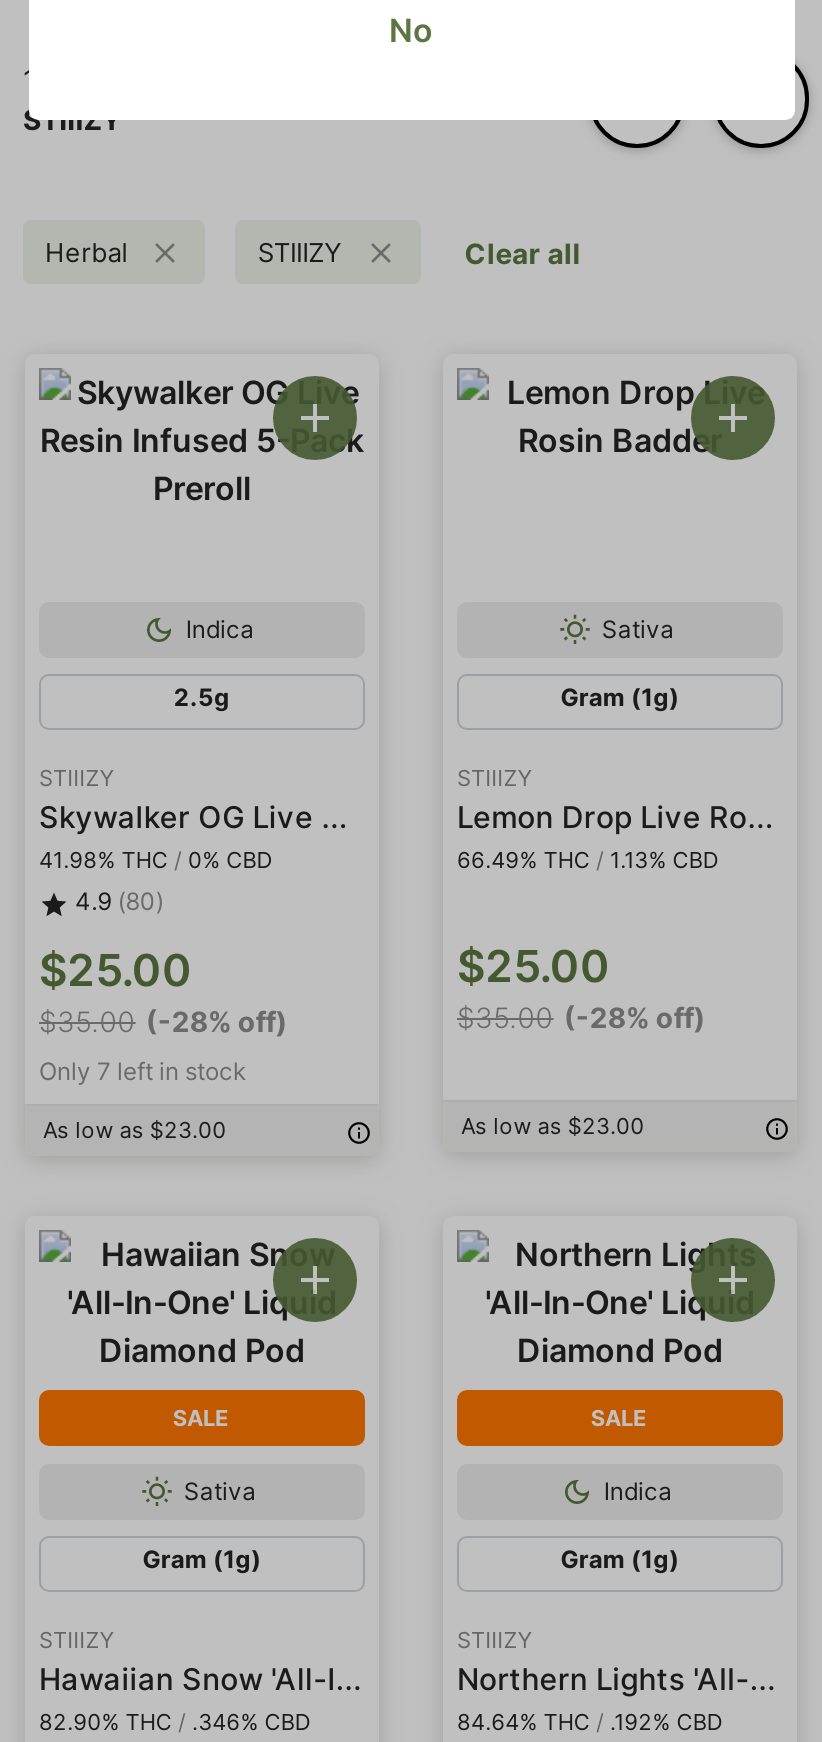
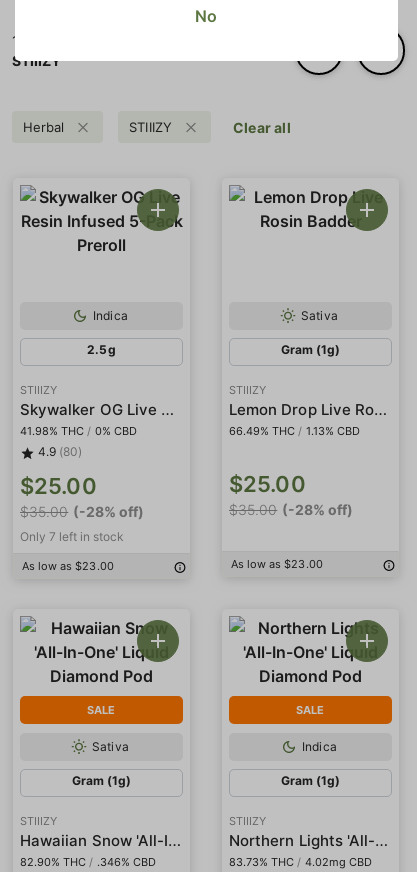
[457,1708,723,1736] 84.64% THC / .192% CBD -> [229,855,372,869] 83.73% THC / 4.02mg CBD

